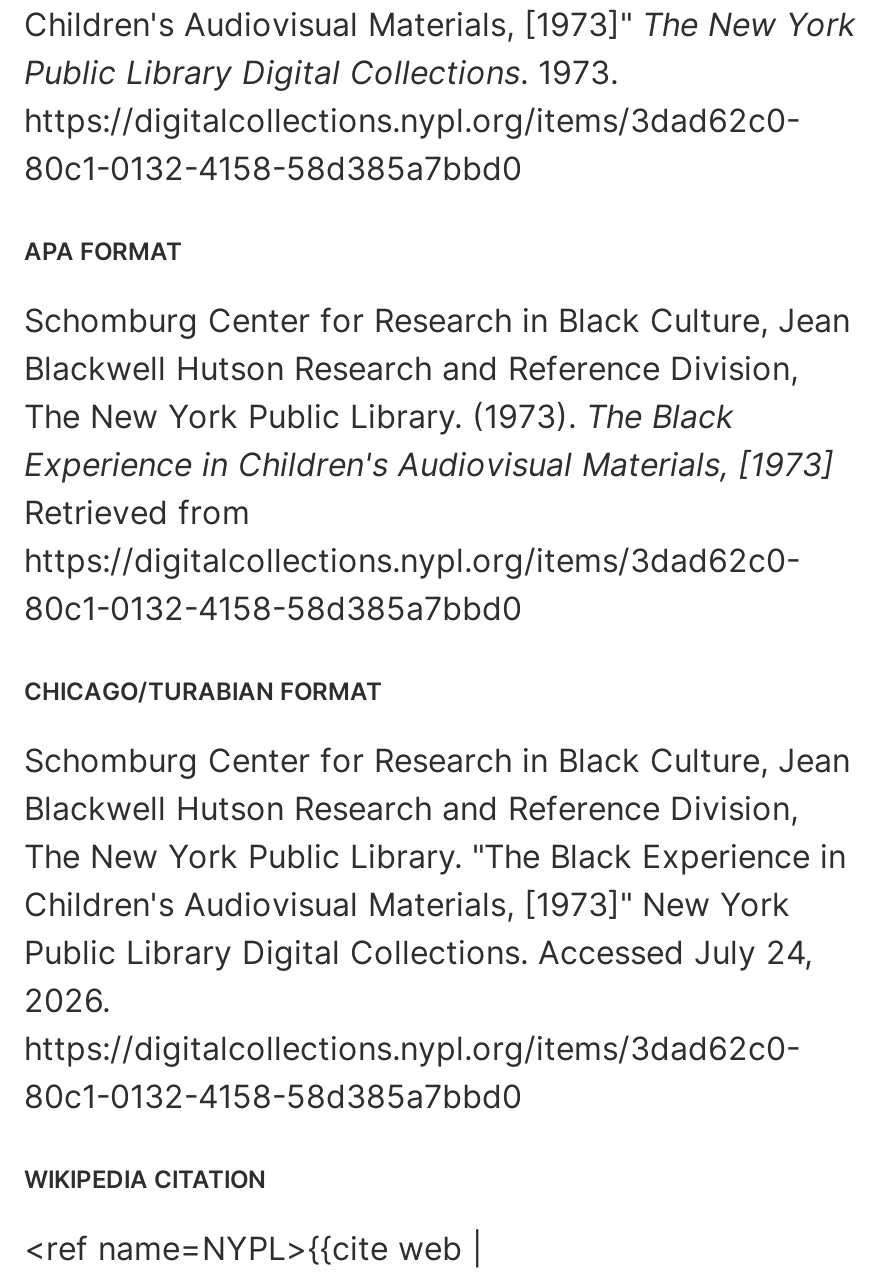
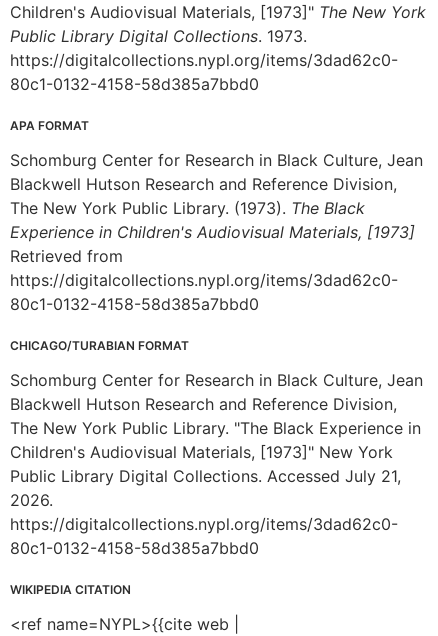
[24,932,812,972] Public Library Digital Collections. Accessed July 24, -> [10,466,401,486] Public Library Digital Collections. Accessed July 21,

